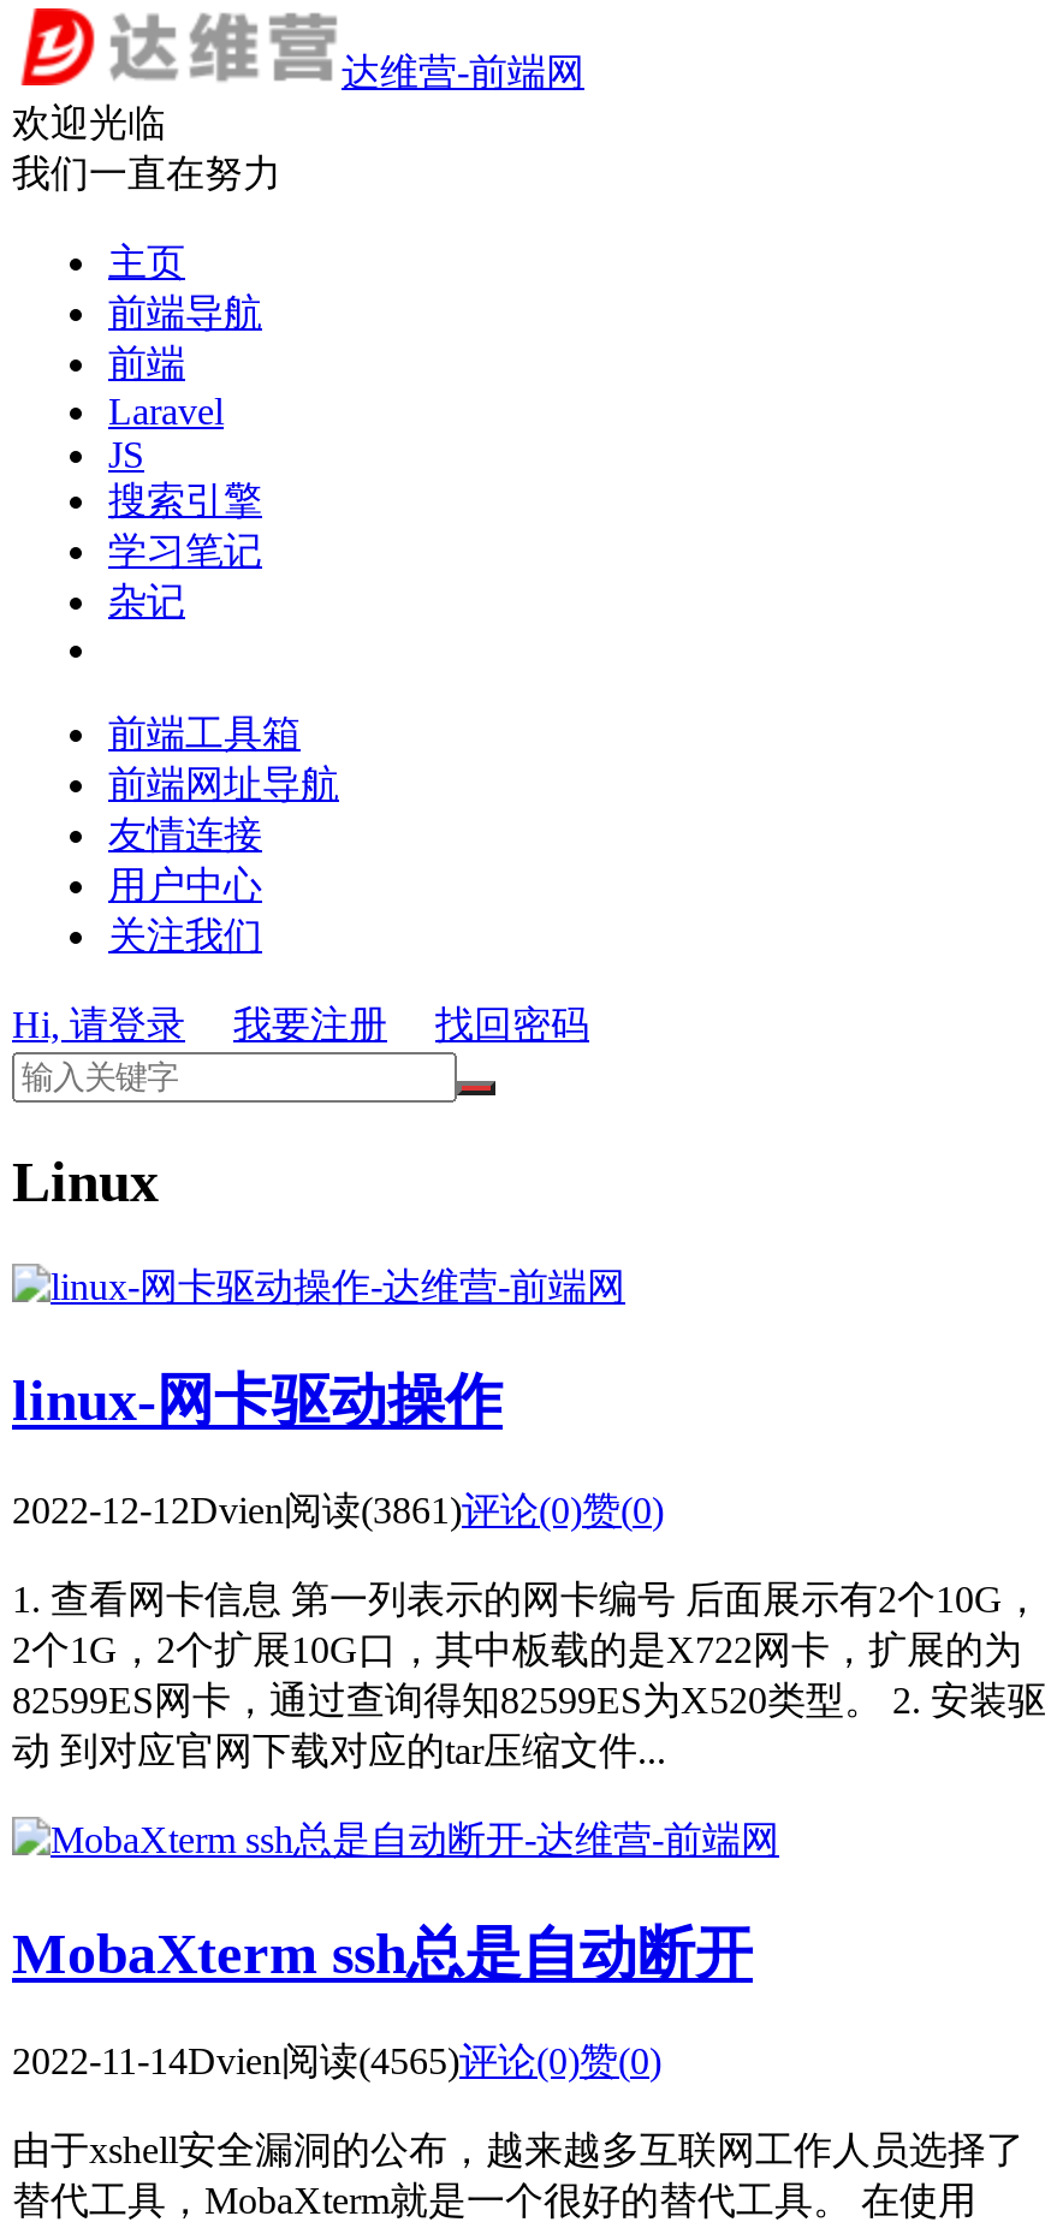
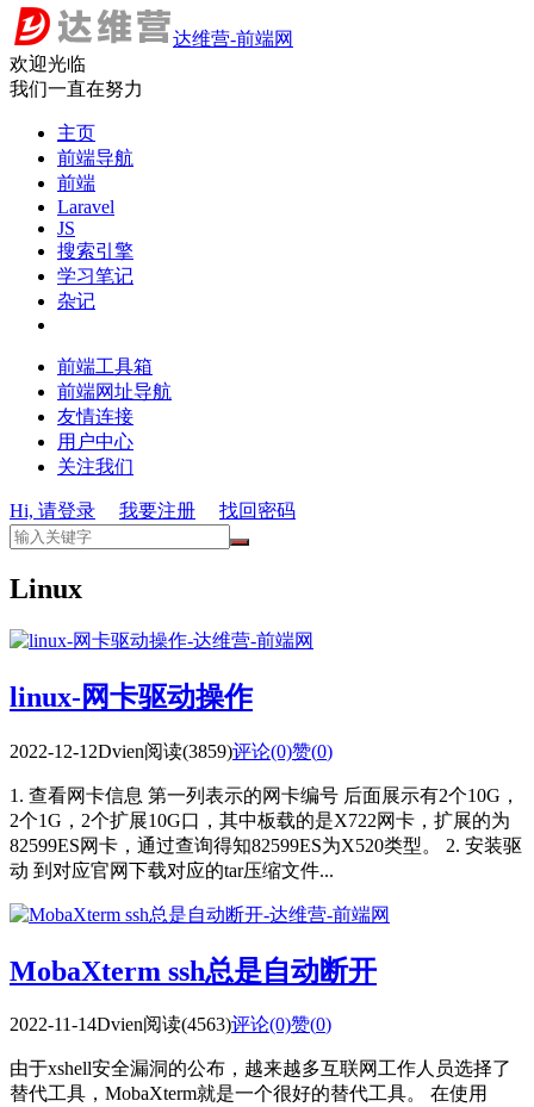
[12,1489,664,1530] 2022-12-12Dvien阅读(3861)评论(0)赞(0) -> [10,741,333,761] 2022-12-12Dvien阅读(3859)评论(0)赞(0)
[12,2041,661,2082] 2022-11-14Dvien阅读(4565)评论(0)赞(0) -> [10,1015,331,1035] 2022-11-14Dvien阅读(4563)评论(0)赞(0)

